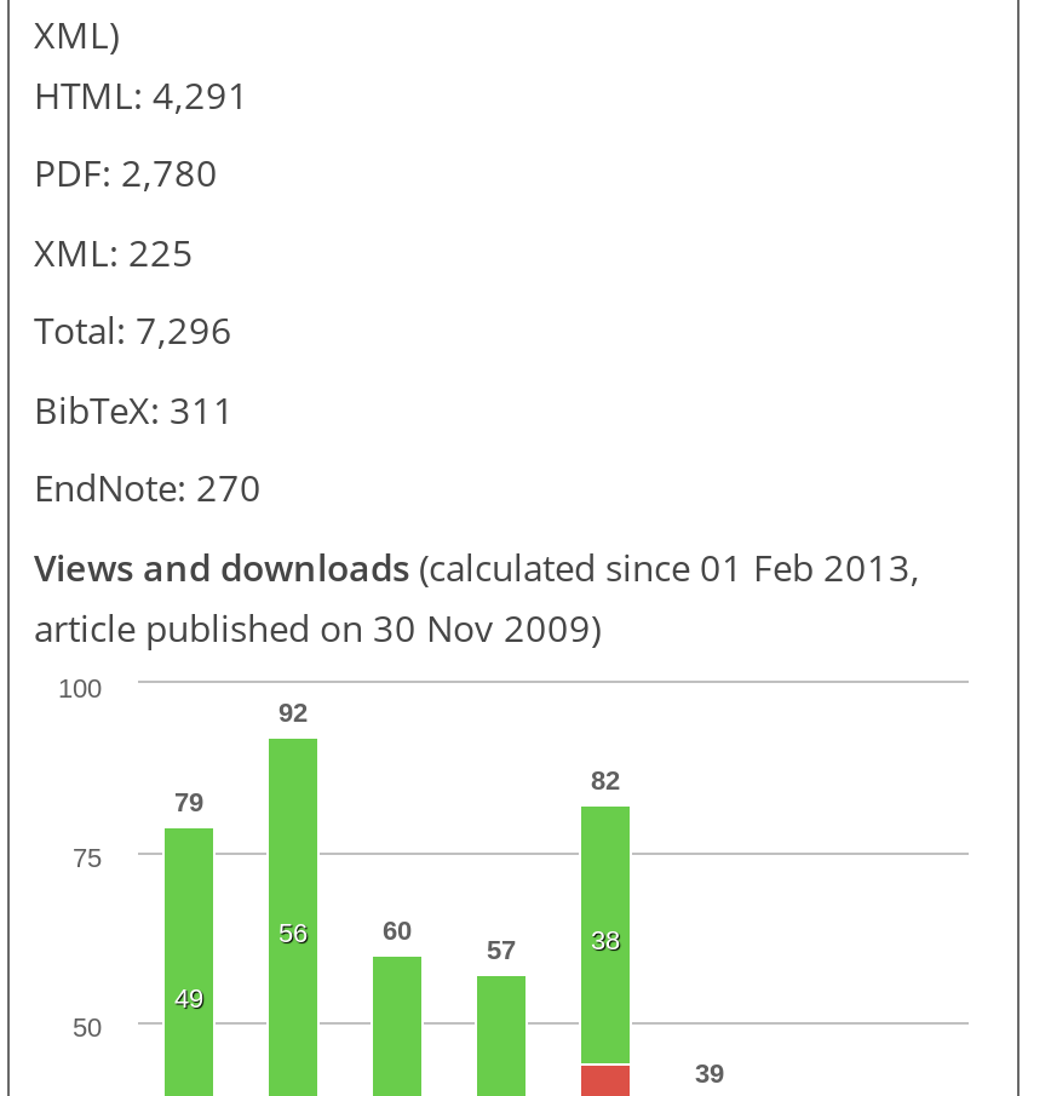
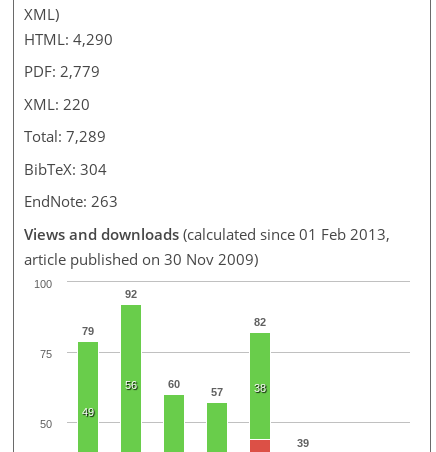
[34,69,249,117] HTML: 4,291 -> [24,28,113,48] HTML: 4,290
[34,148,218,196] PDF: 2,780 -> [24,61,100,81] PDF: 2,779
[34,226,194,275] XML: 225 -> [24,93,90,113] XML: 220
[34,305,232,354] Total: 7,296 -> [24,126,106,146] Total: 7,289
[34,384,235,432] BibTeX: 311 -> [24,158,107,178] BibTeX: 304
[34,463,262,511] EndNote: 270 -> [24,191,118,211] EndNote: 263

